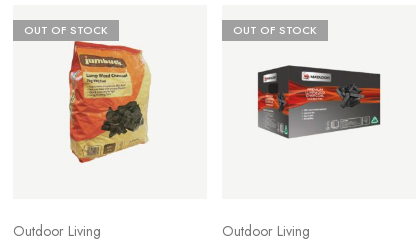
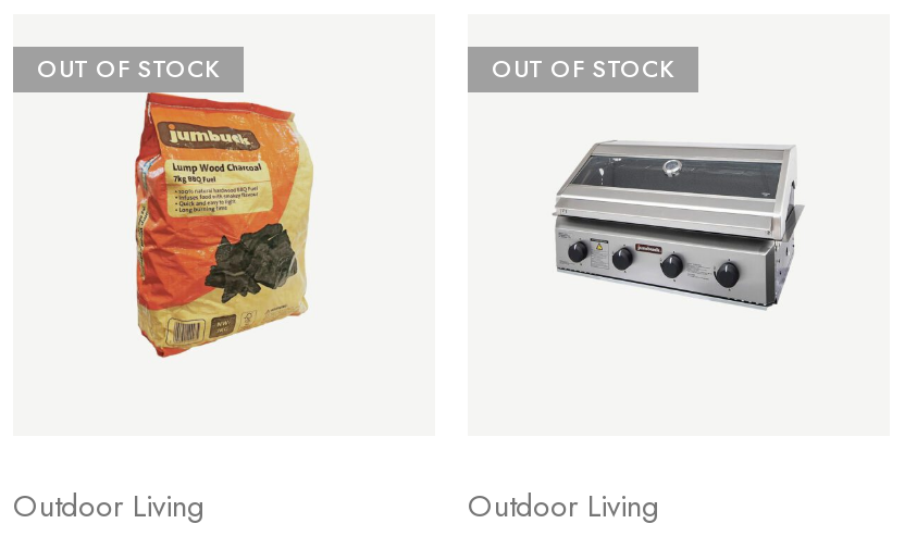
[257,65,382,140] [image] -> [546,142,814,312] [image]

